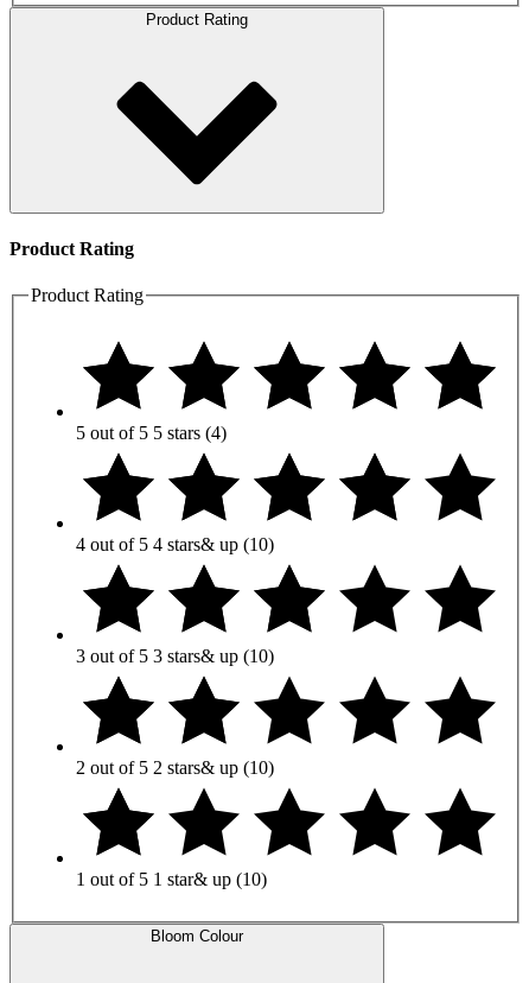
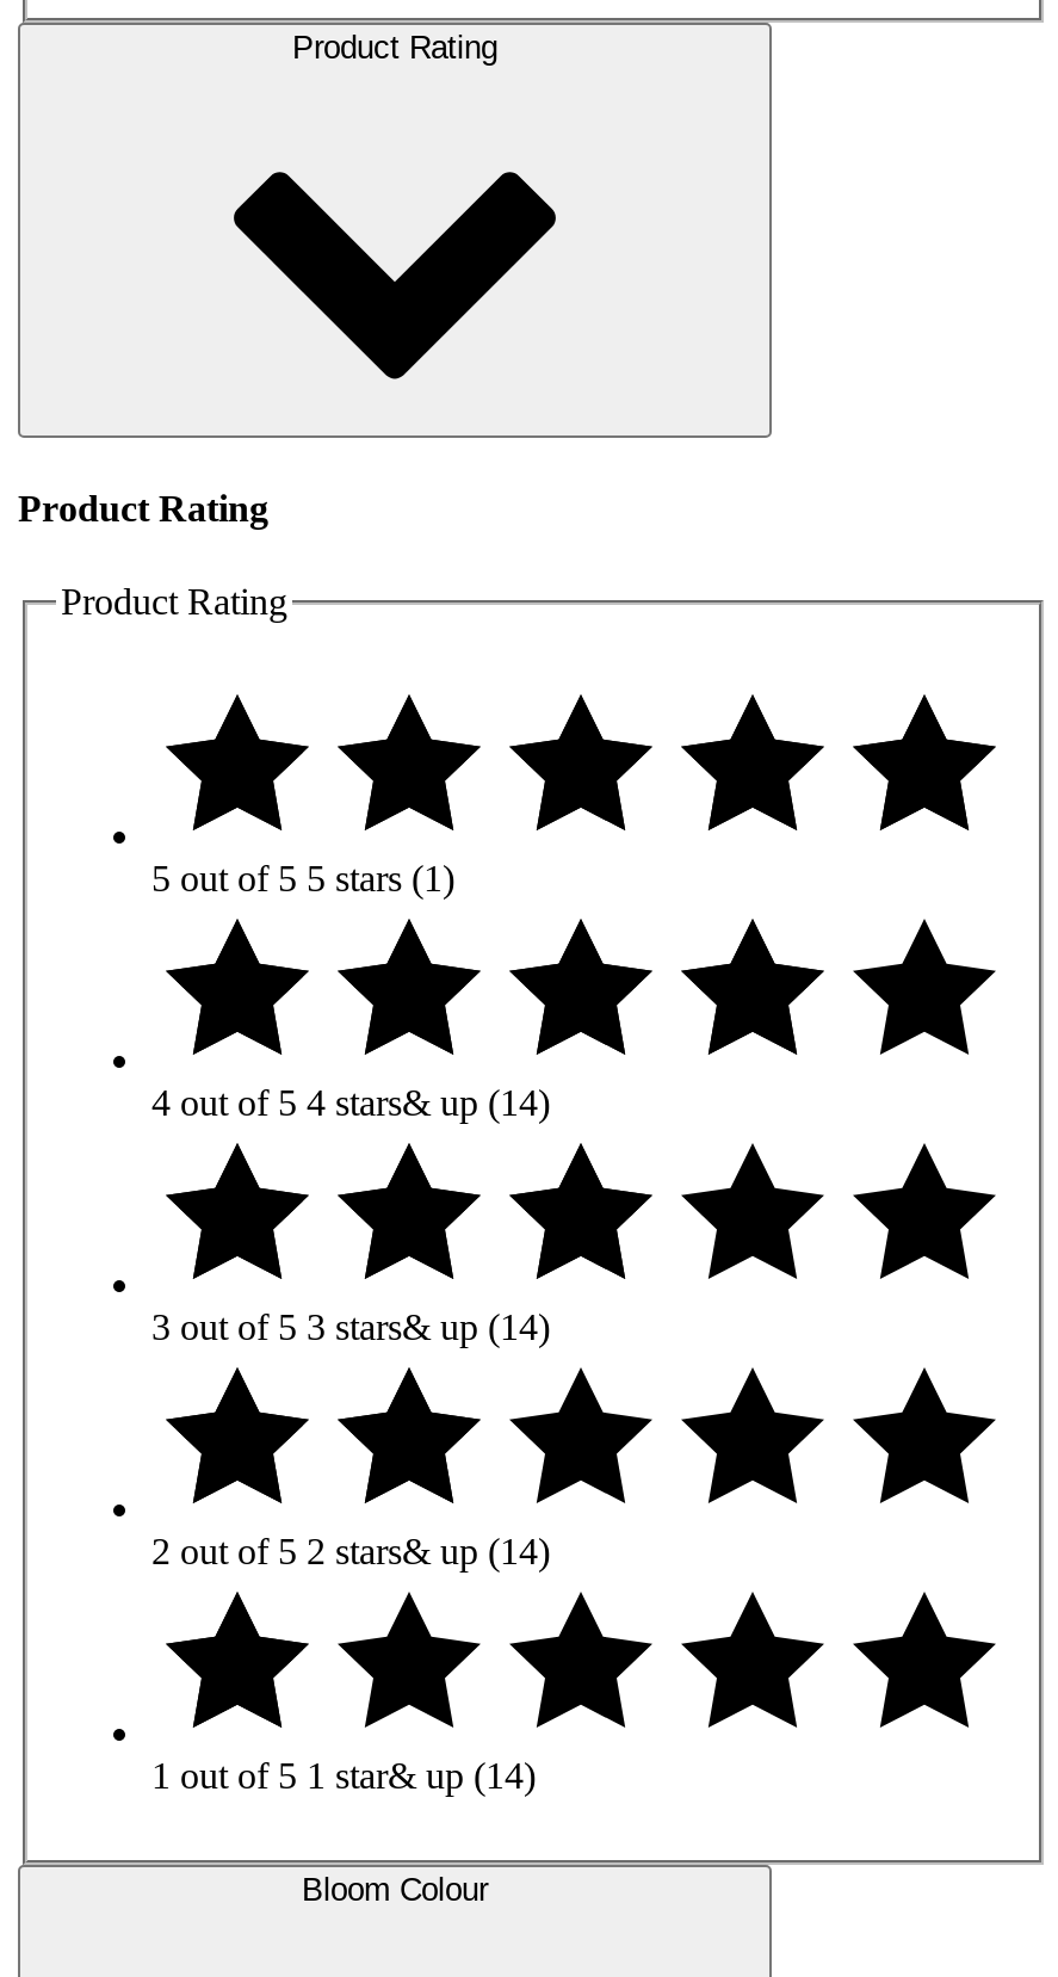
[76,422,227,442] 5 out of 5 5 stars (4) -> [151,857,454,898] 5 out of 5 5 stars (1)
[76,534,274,554] 4 out of 5 4 stars& up (10) -> [151,1081,550,1122] 4 out of 5 4 stars& up (14)
[76,645,274,666] 3 out of 5 3 stars& up (10) -> [151,1306,550,1346] 3 out of 5 3 stars& up (14)
[76,757,274,777] 2 out of 5 2 stars& up (10) -> [151,1530,550,1571] 2 out of 5 2 stars& up (14)
[76,869,267,889] 1 out of 5 1 star& up (10) -> [151,1754,536,1795] 1 out of 5 1 star& up (14)

